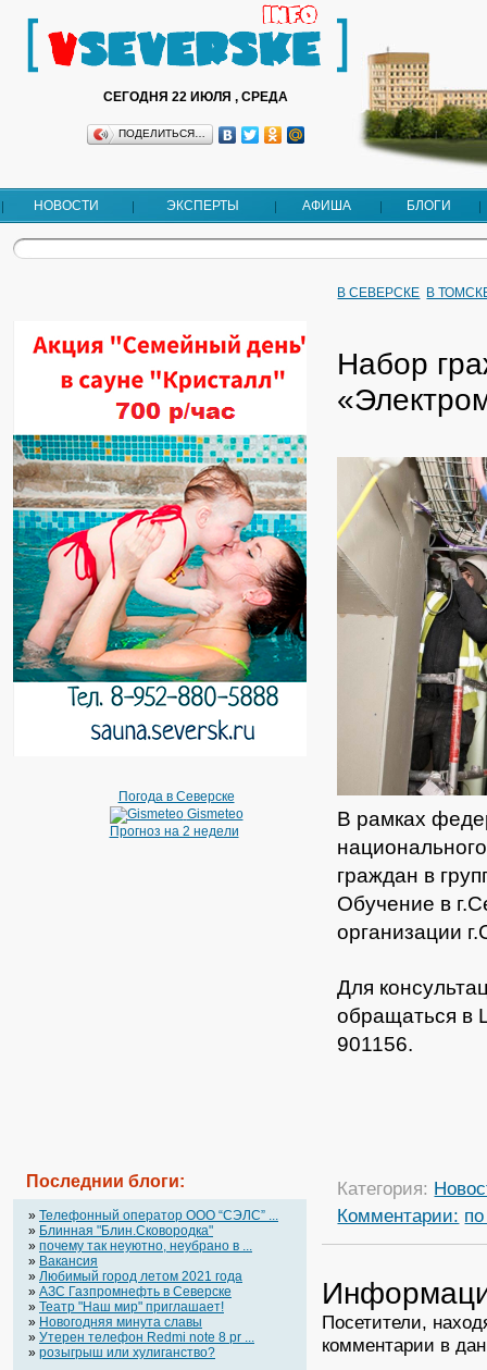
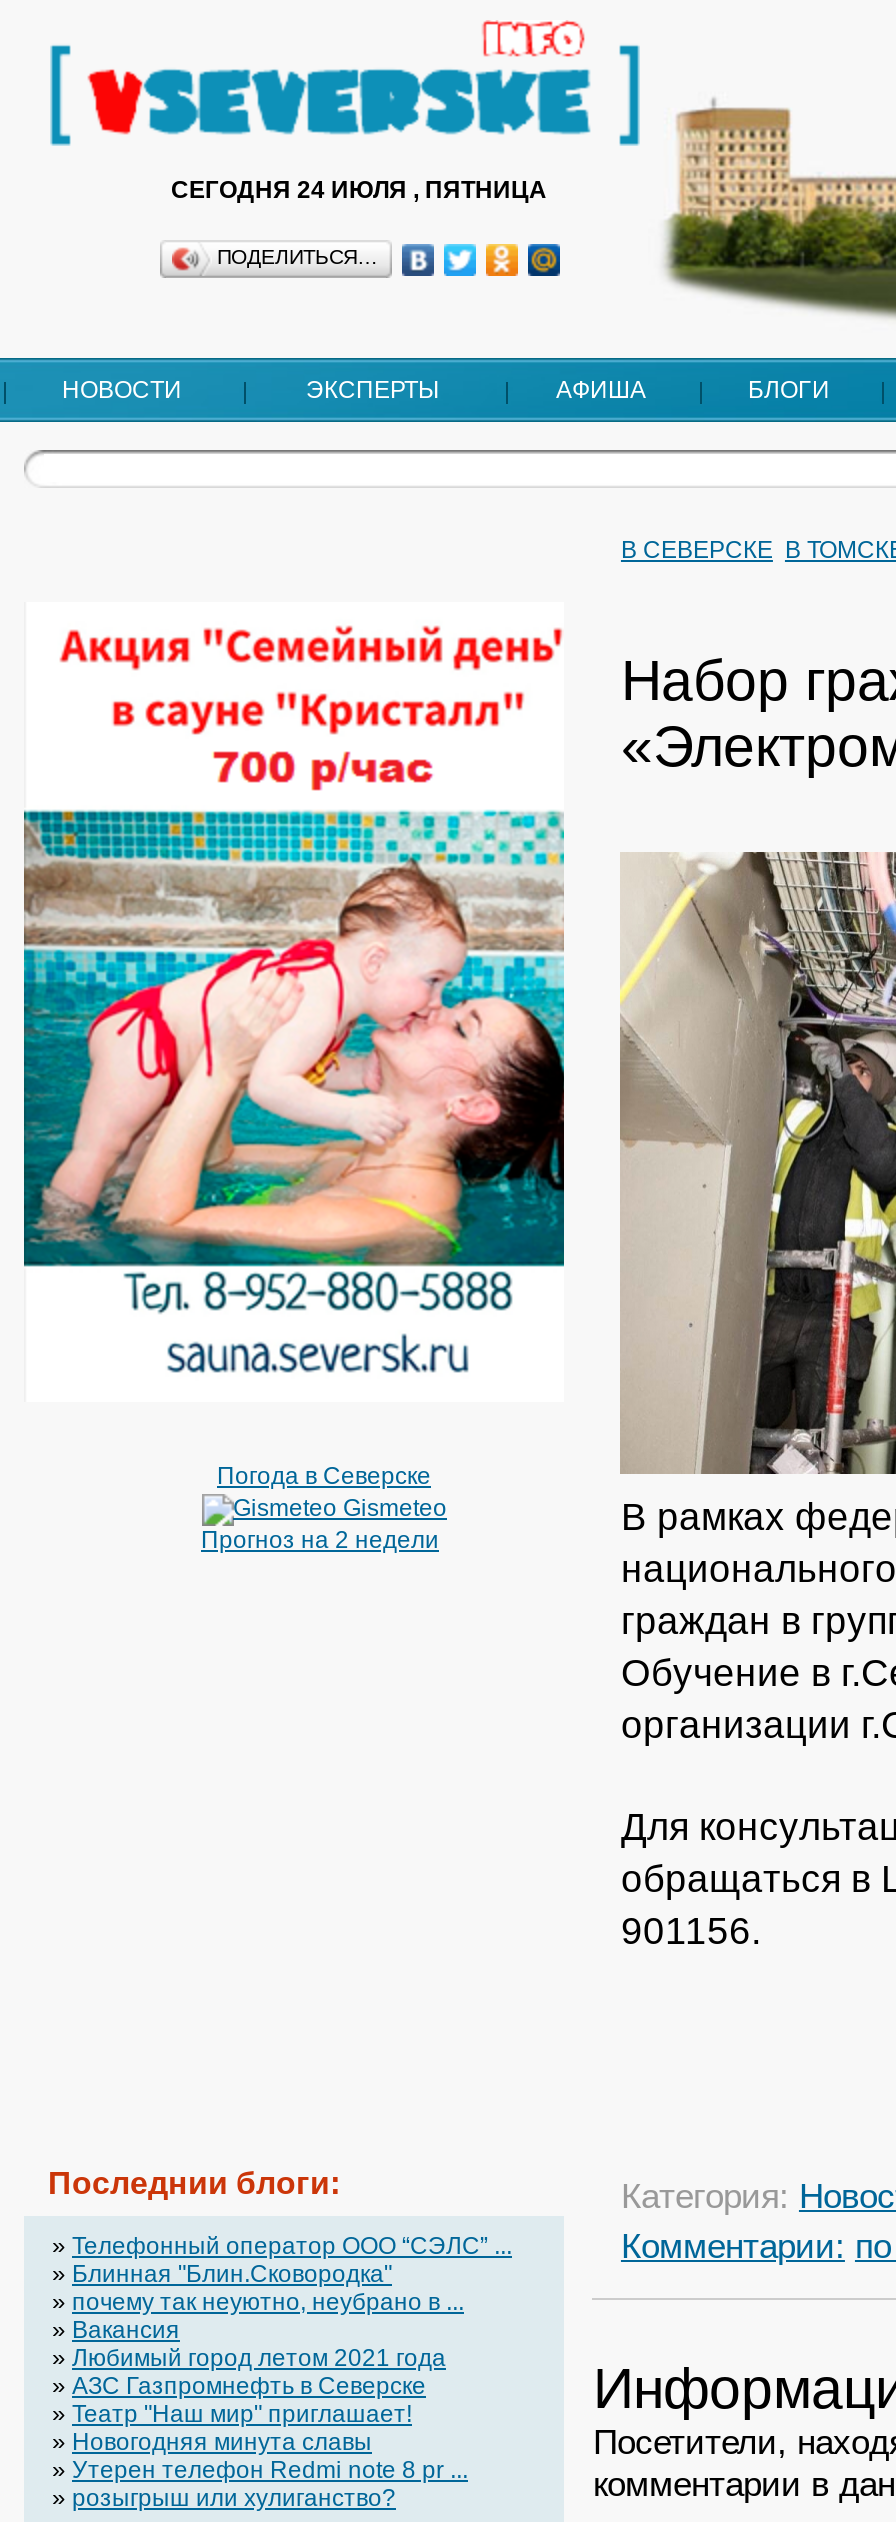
[103,89,288,104] СЕГОДНЯ 22 ИЮЛЯ , СРЕДА -> [171,176,547,204] СЕГОДНЯ 24 ИЮЛЯ , ПЯТНИЦА

